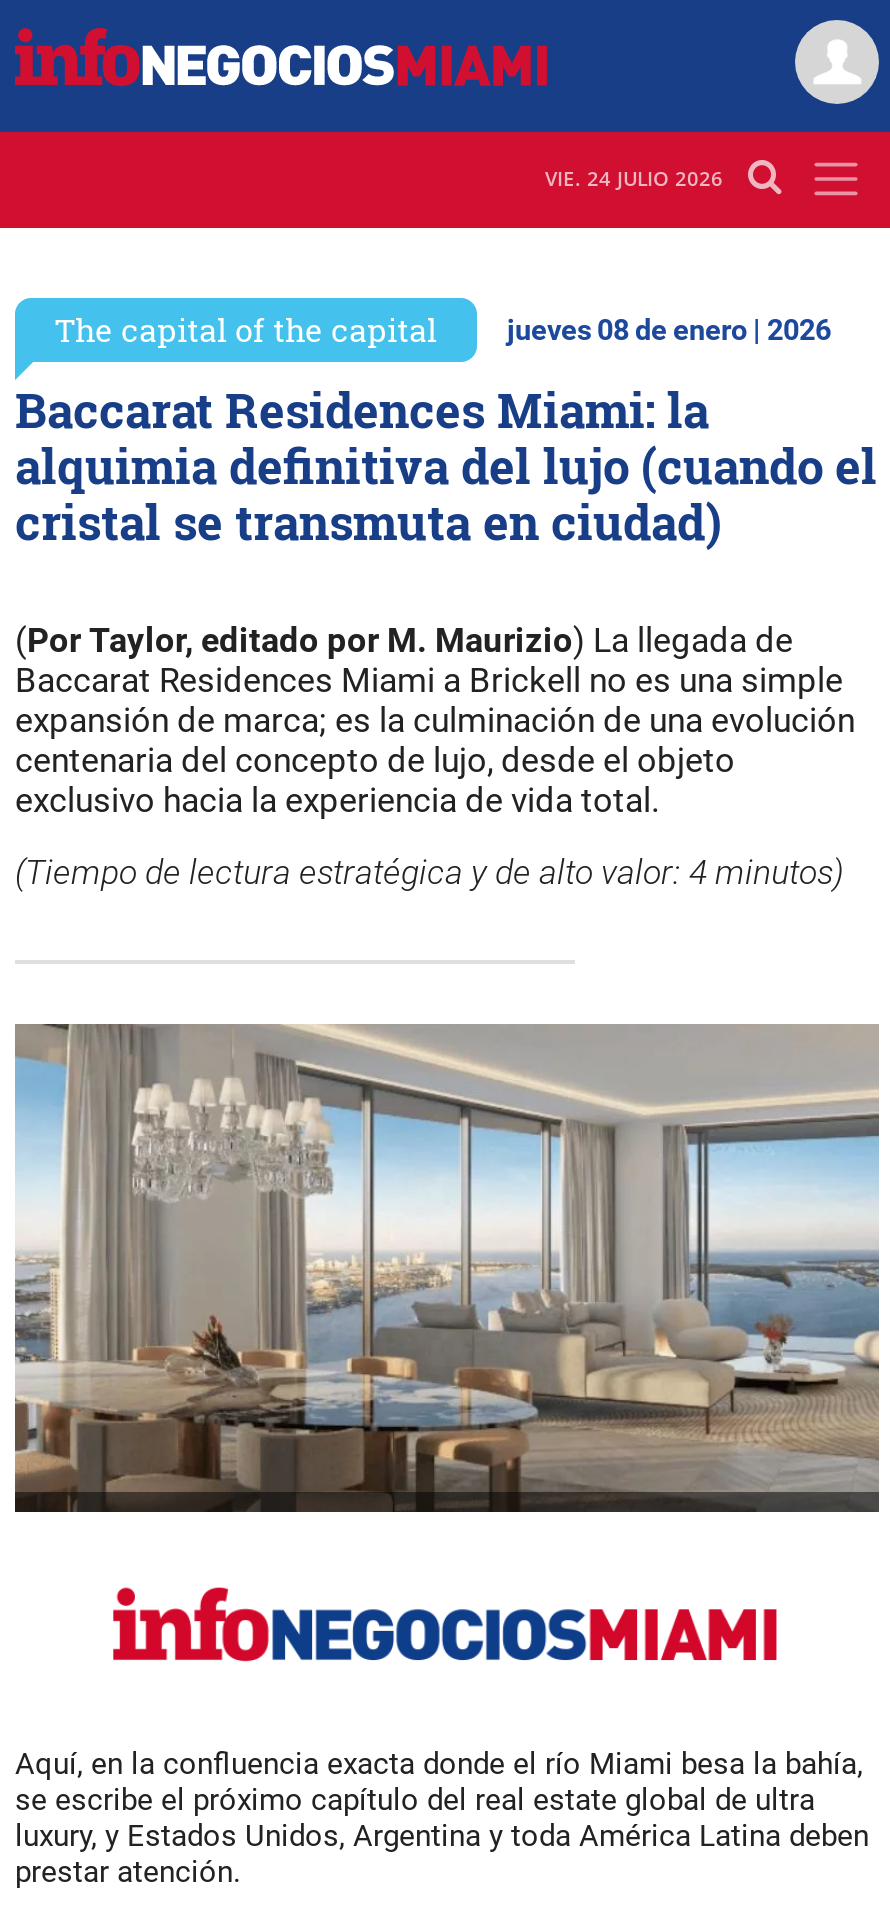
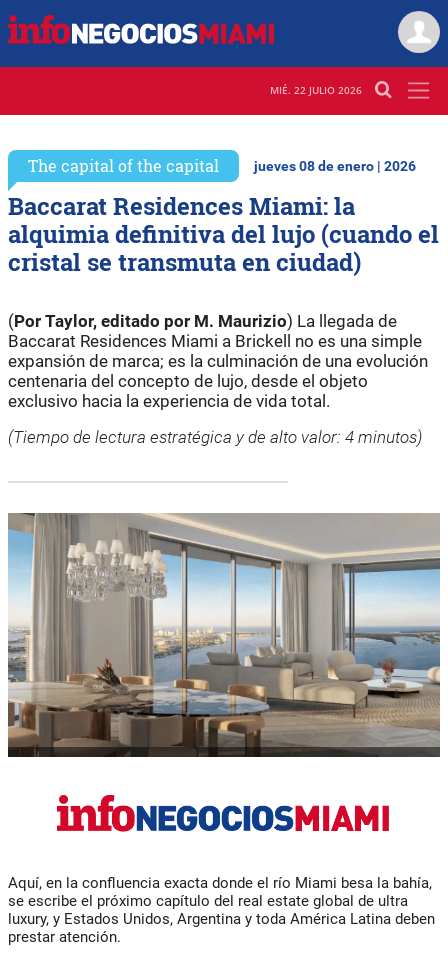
[545,165,723,193] VIE. 24 JULIO 2026 -> [270,83,362,97] MIÉ. 22 JULIO 2026

